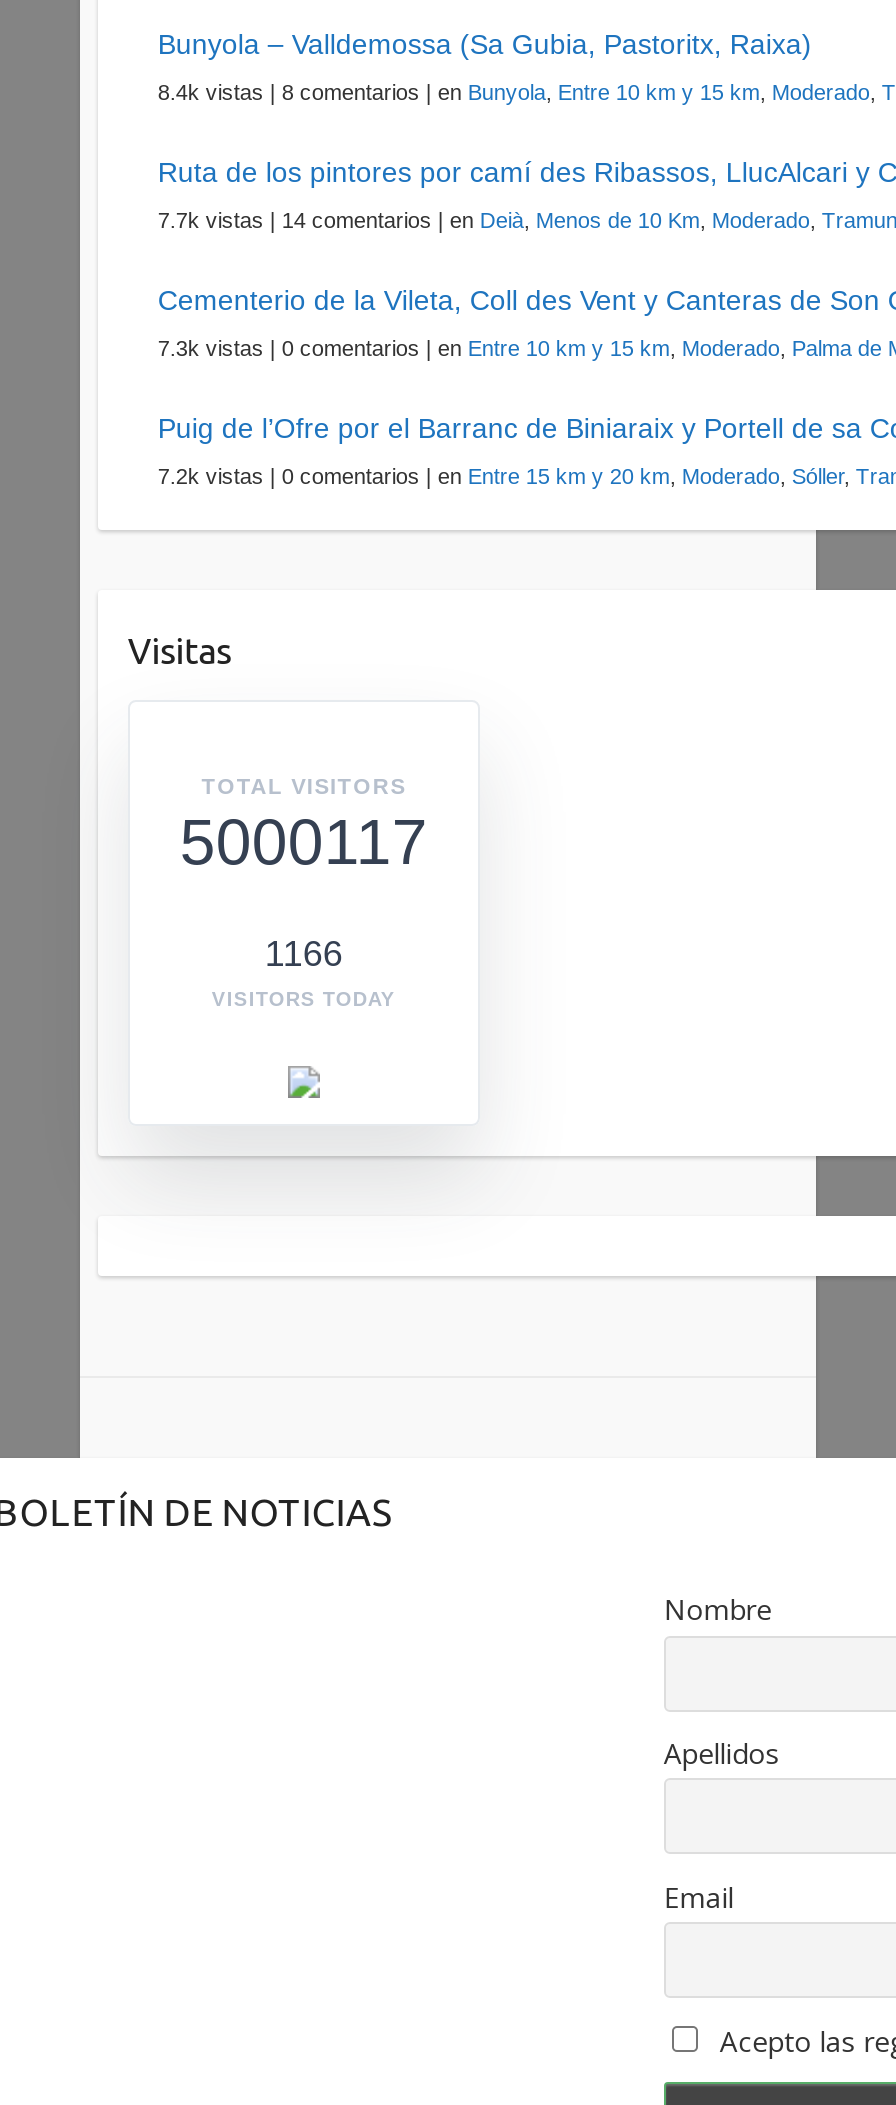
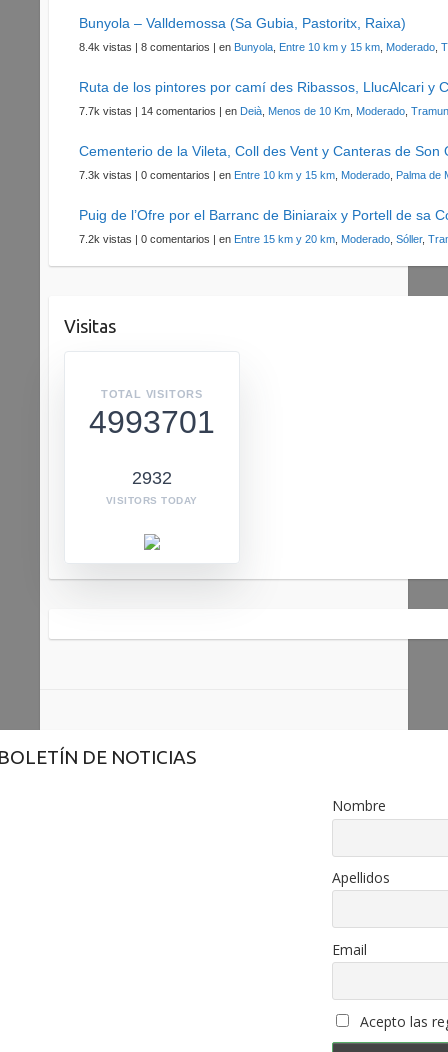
[180,806,428,878] 5000117 -> [89,404,215,440] 4993701
[265,934,343,974] 1166 -> [132,468,172,488] 2932

